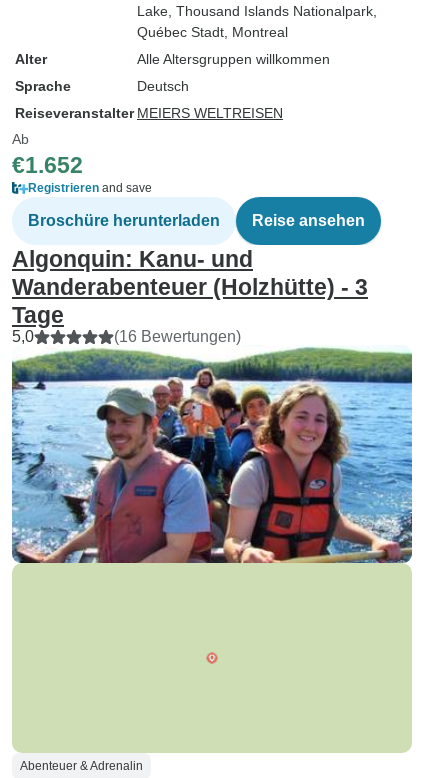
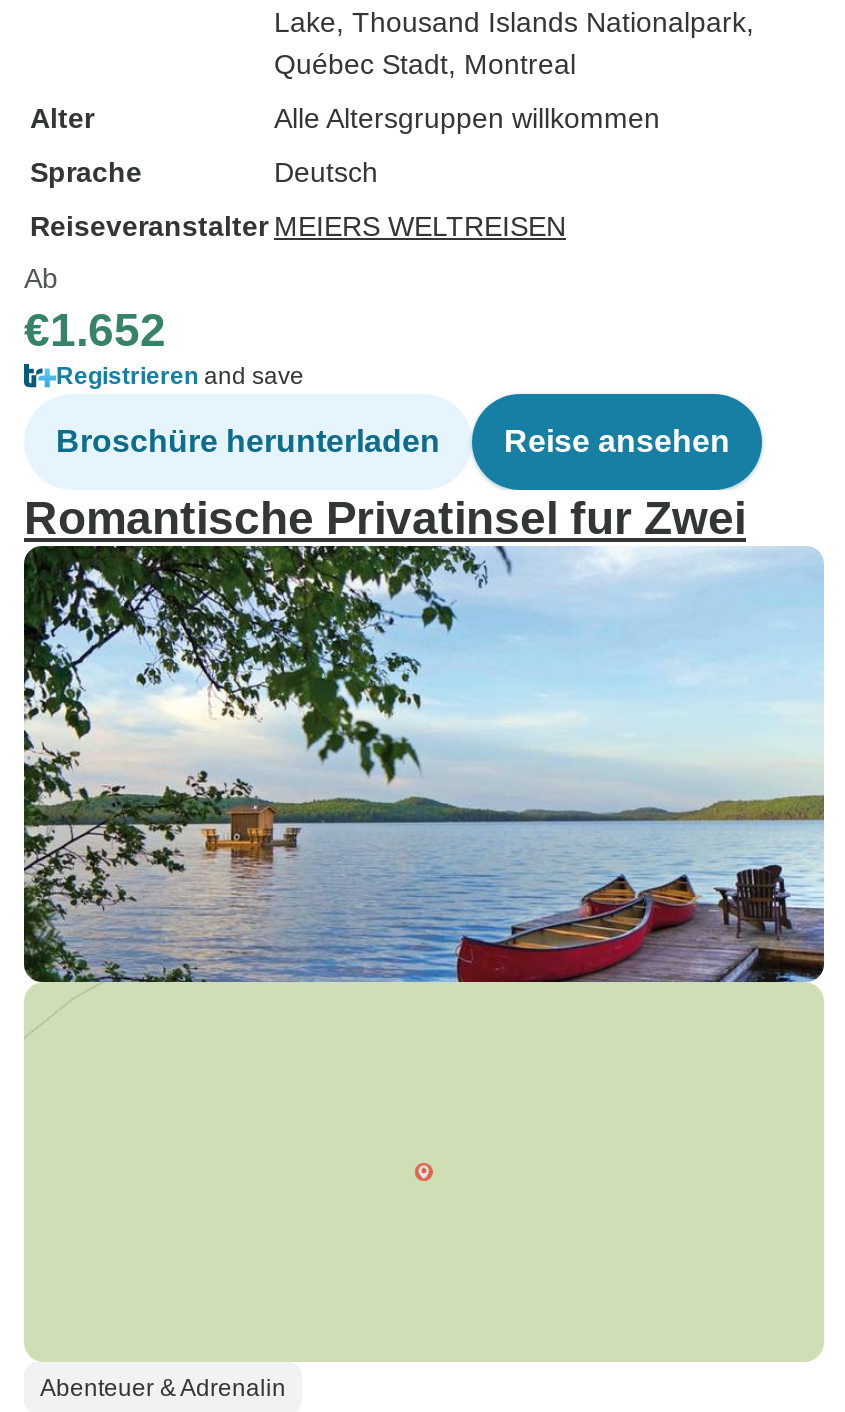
[12,246,368,345] Algonquin: Kanu- und | Wanderabenteuer (Holzhütte) - 3 | Tage | 5,0 | (16 Bewertungen) -> [24,492,746,544] Romantische Privatinsel fur Zwei
[11,346,413,564] [image] -> [22,546,826,984] [image]

